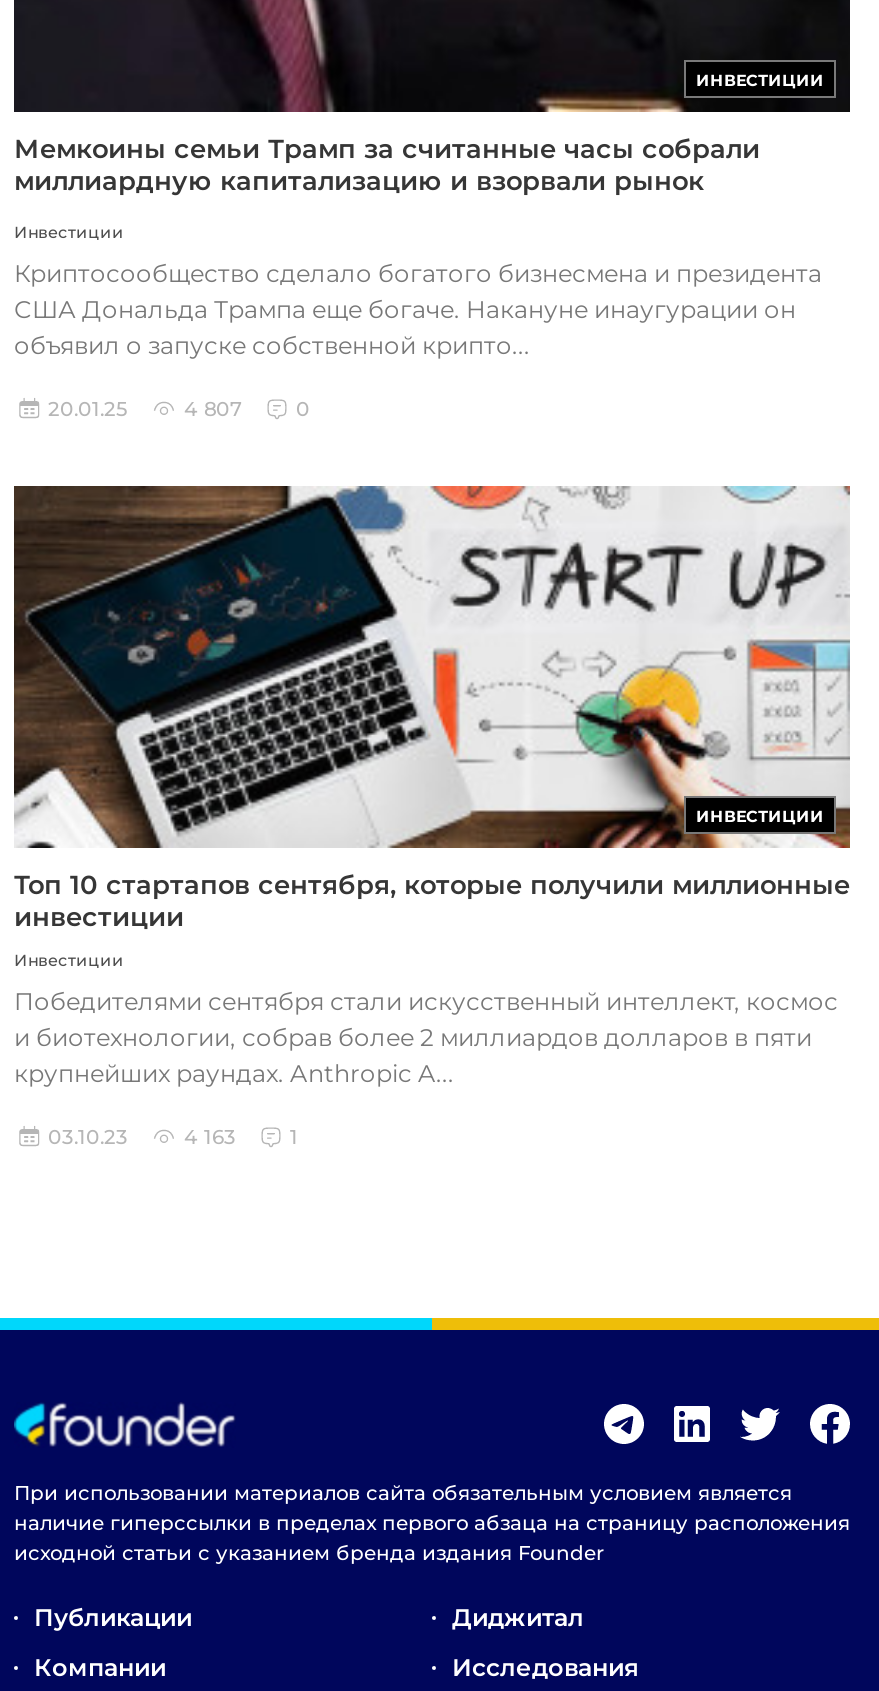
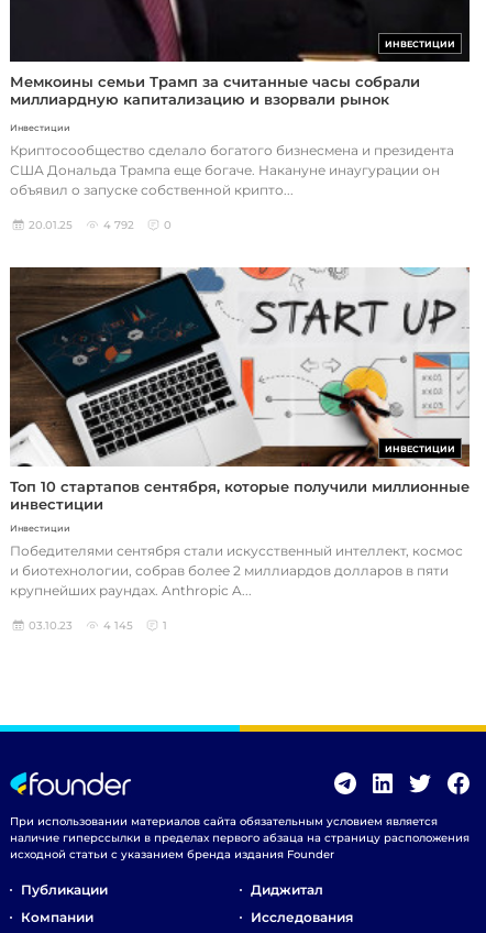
[184,395,242,421] 4 807 -> [103,217,134,232] 4 792
[184,1124,236,1150] 4 163 -> [103,618,133,632] 4 145

